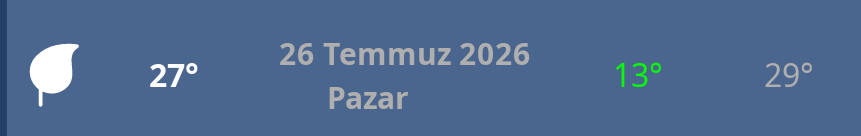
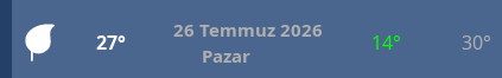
[613,53,663,97] 13° -> [371,30,401,56] 14°
[764,53,814,97] 29° -> [461,30,491,56] 30°

